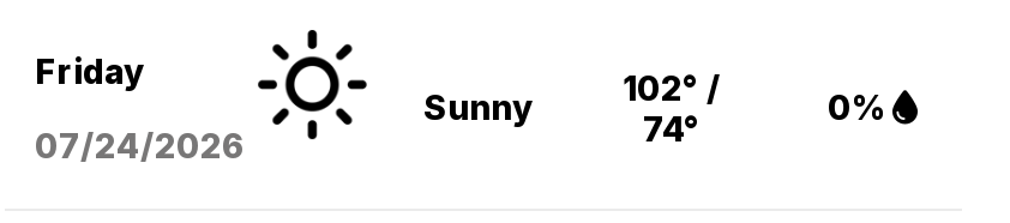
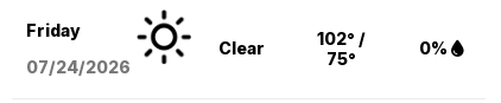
[423,87,534,128] Sunny -> [219,38,265,58] Clear
[643,109,701,150] 74° -> [327,49,357,69] 75°

